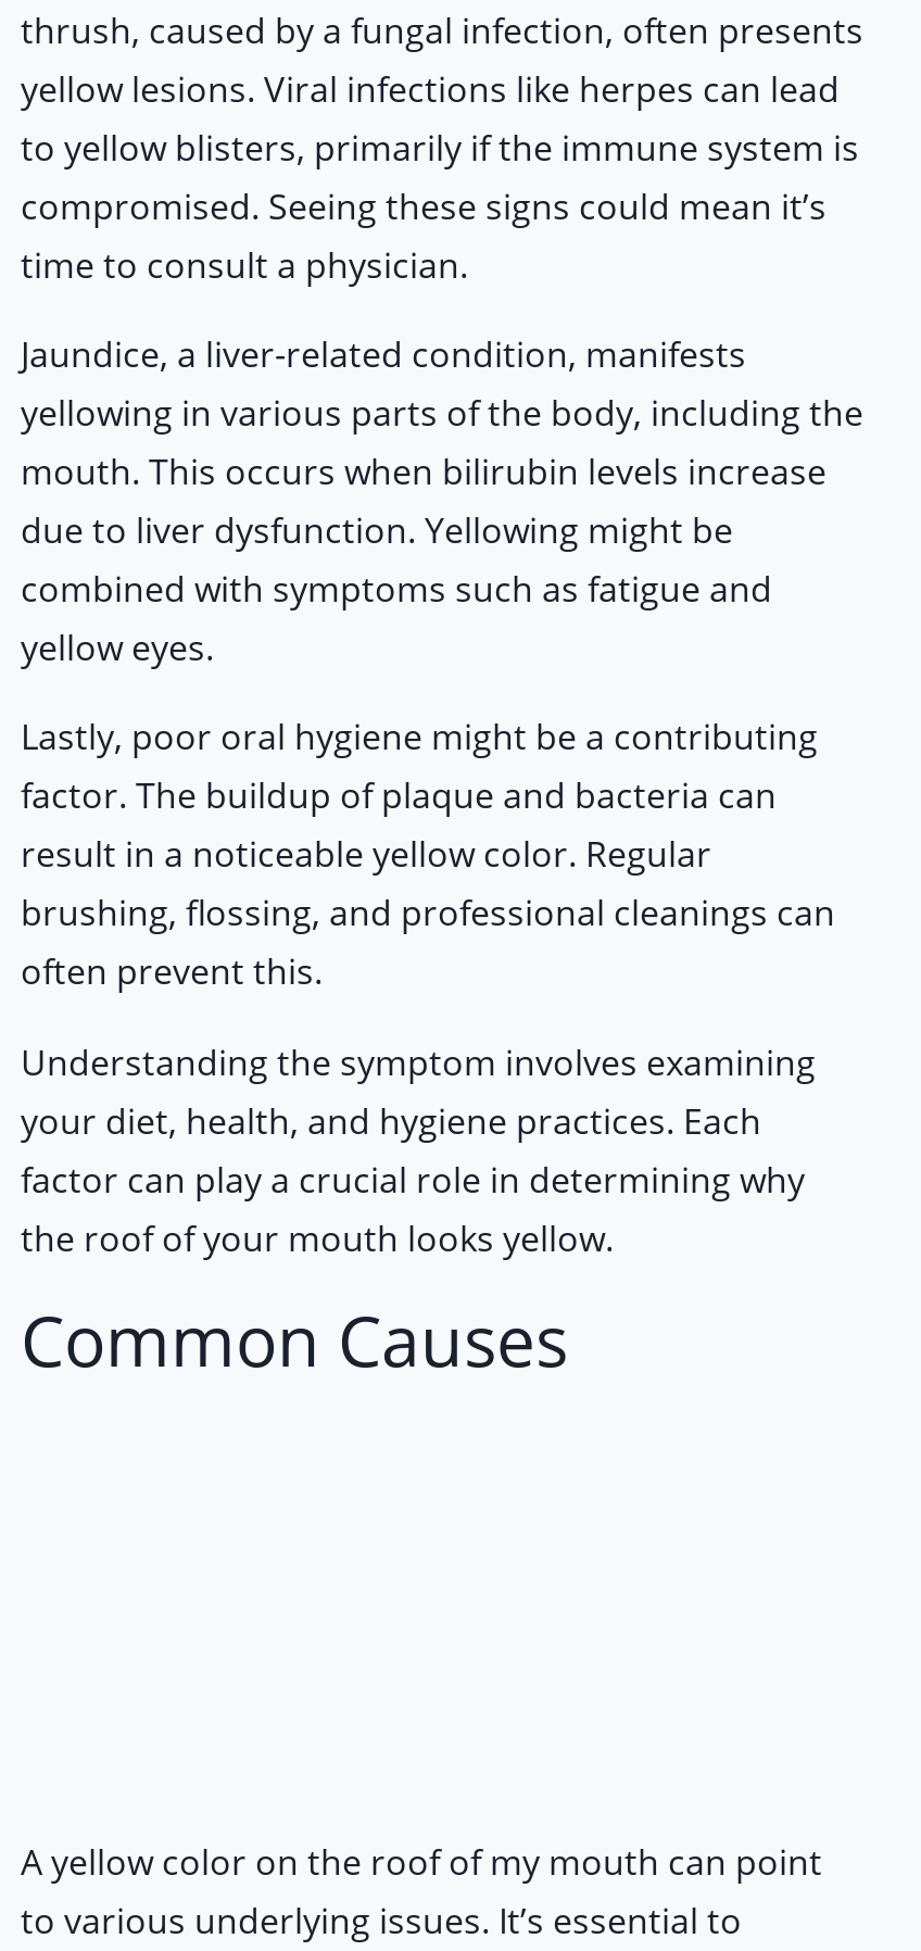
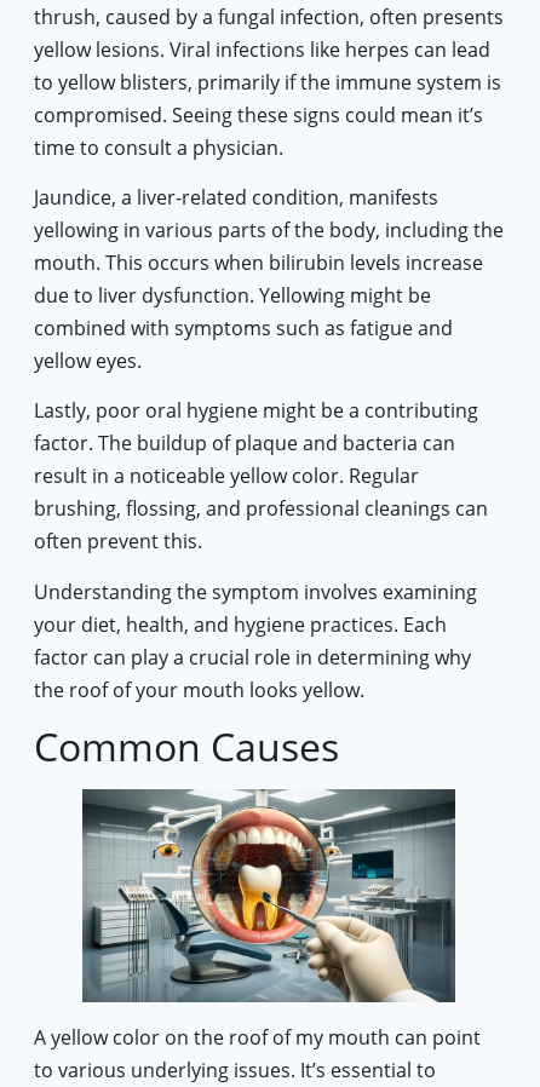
none -> [81,788,456,1003] [image]

